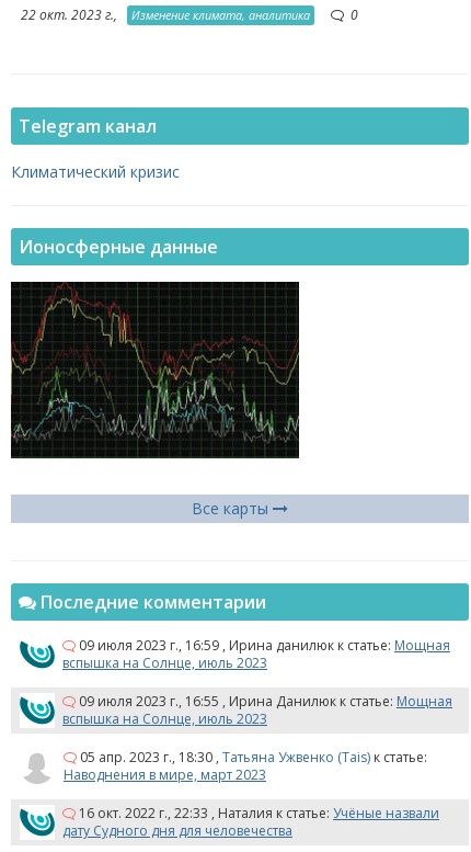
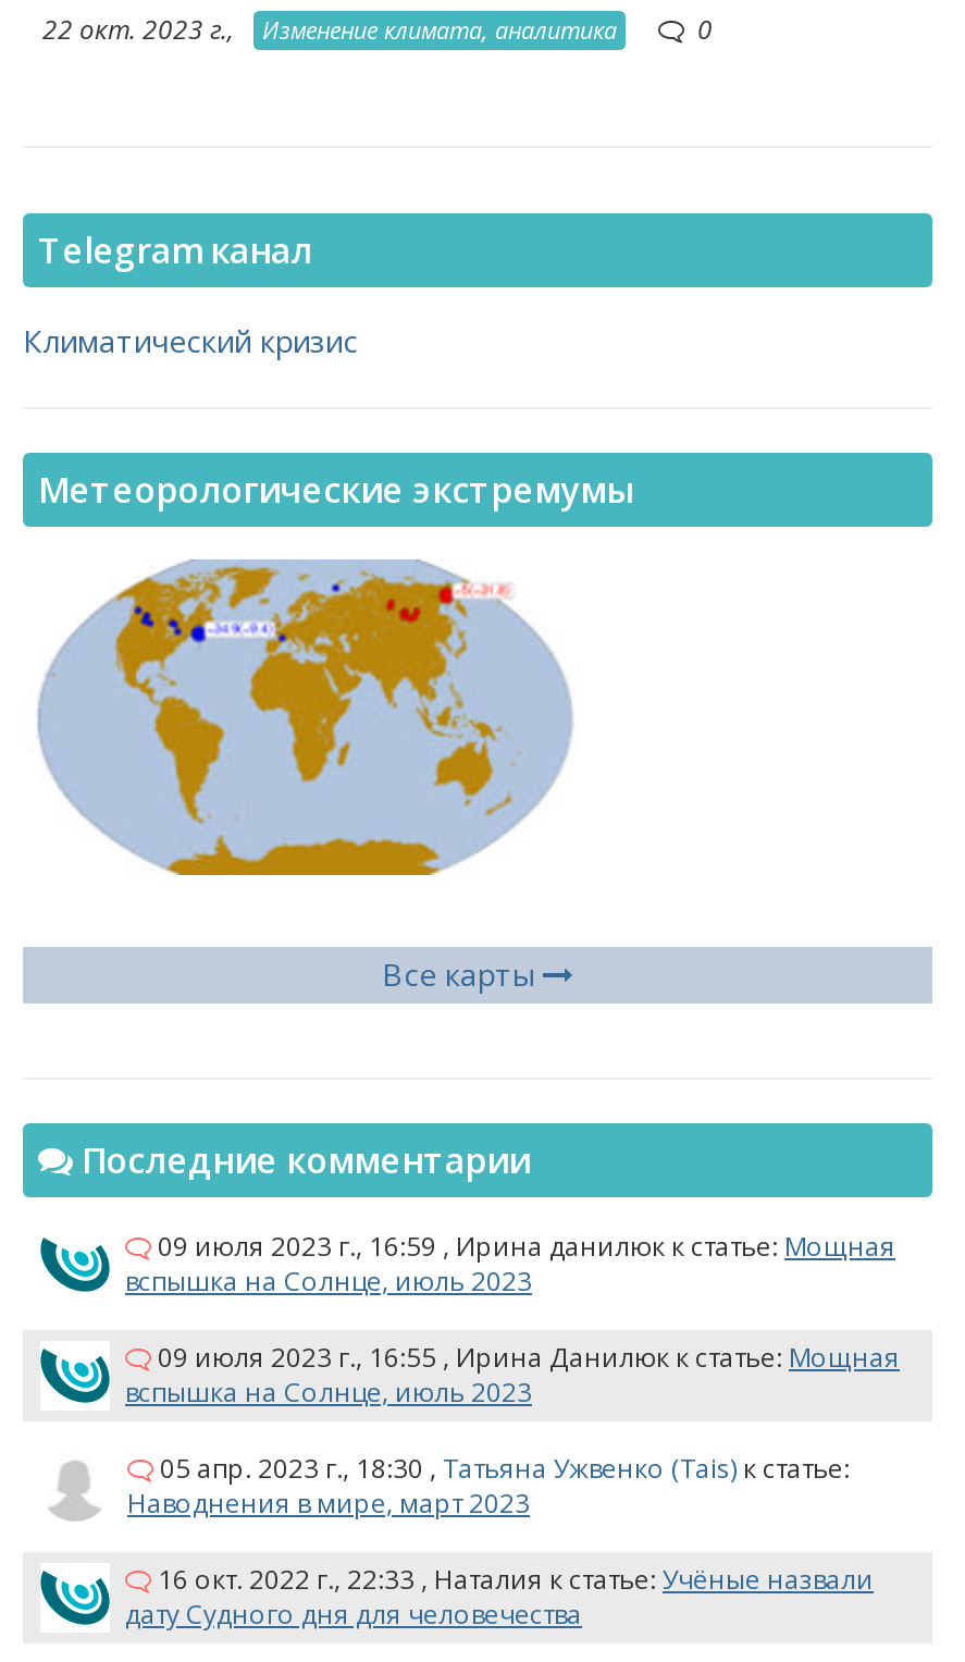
[19,235,218,259] Ионосферные данные -> [38,467,632,515] Метеорологические экстремумы
[10,285,300,459] [image] -> [23,559,595,877] [image]

